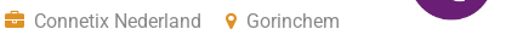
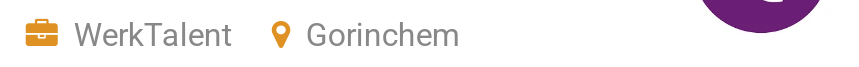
[34,9,202,32] Connetix Nederland -> [74,15,232,53] WerkTalent

